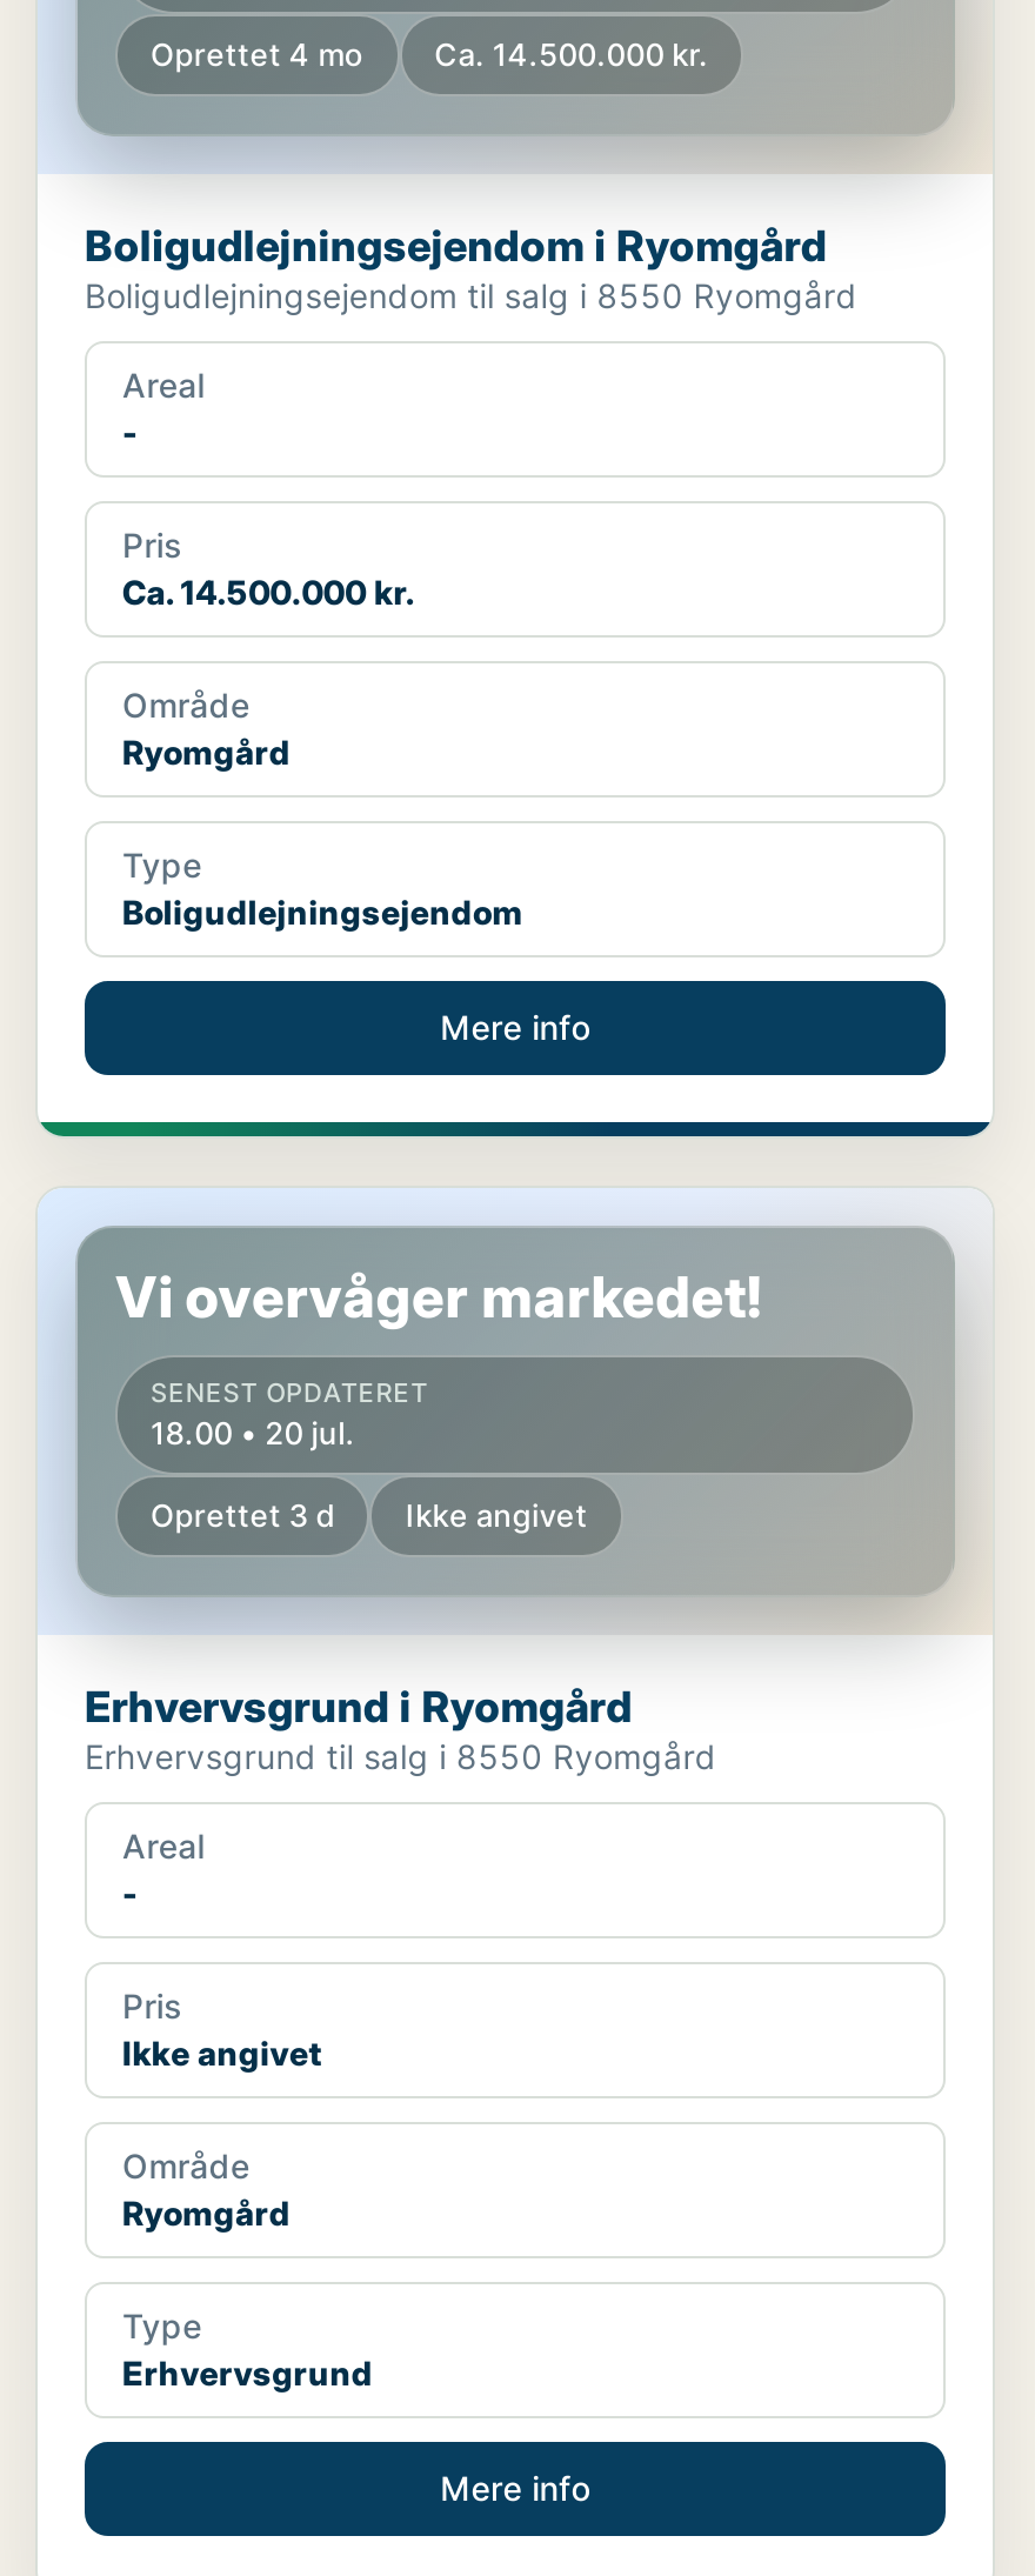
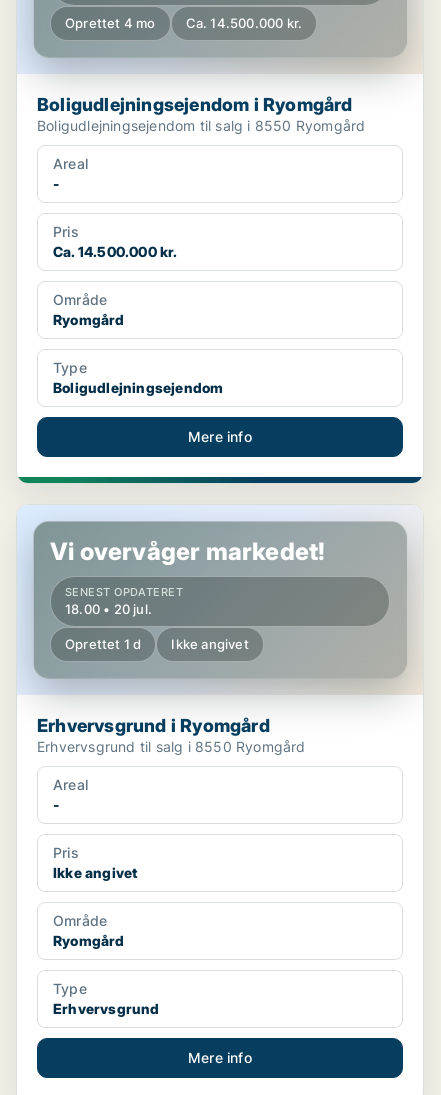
[151,1497,588,1534] Oprettet 3 d Ikke angivet -> [65,636,249,652] Oprettet 1 d Ikke angivet

